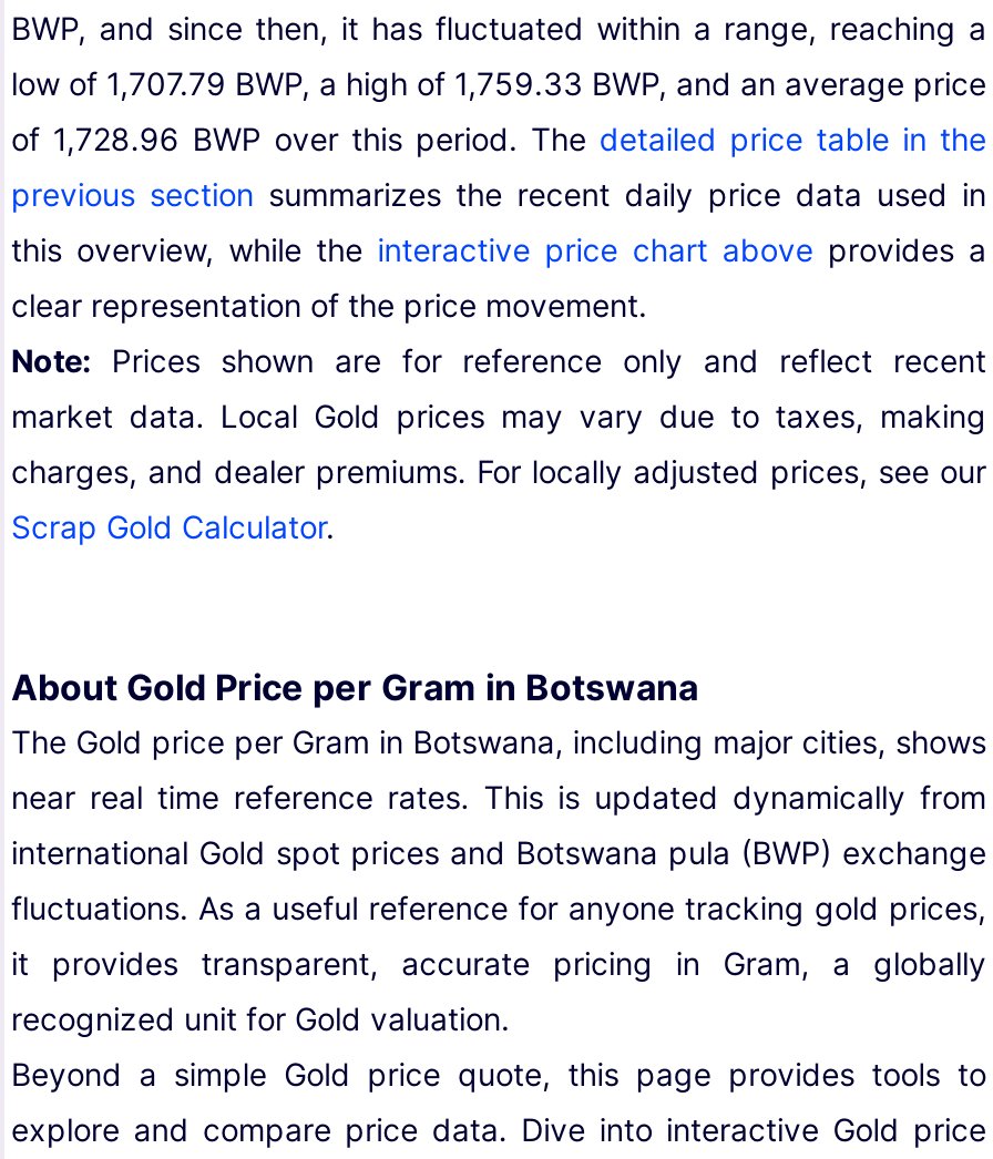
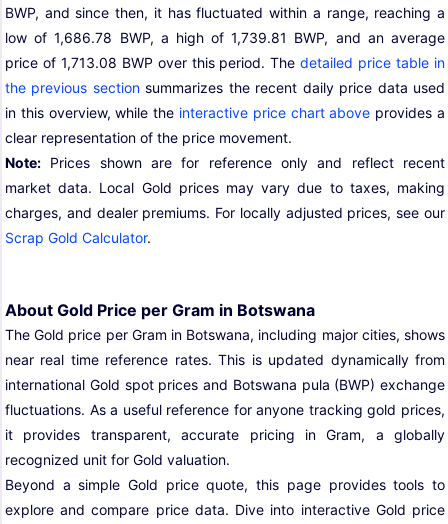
[11,65,986,103] low of 1,707.79 BWP, a high of 1,759.33 BWP, and an average price -> [5,29,445,46] low of 1,686.78 BWP, a high of 1,739.81 BWP, and an average
[11,121,986,158] of 1,728.96 BWP over this period. The detailed price table in the -> [5,54,445,71] price of 1,713.08 BWP over this period. The detailed price table in
[11,176,986,214] previous section summarizes the recent daily price data used in -> [5,79,445,96] the previous section summarizes the recent daily price data used
[11,231,986,269] this overview, while the interactive price chart above provides a -> [5,104,445,121] in this overview, while the interactive price chart above provides a

